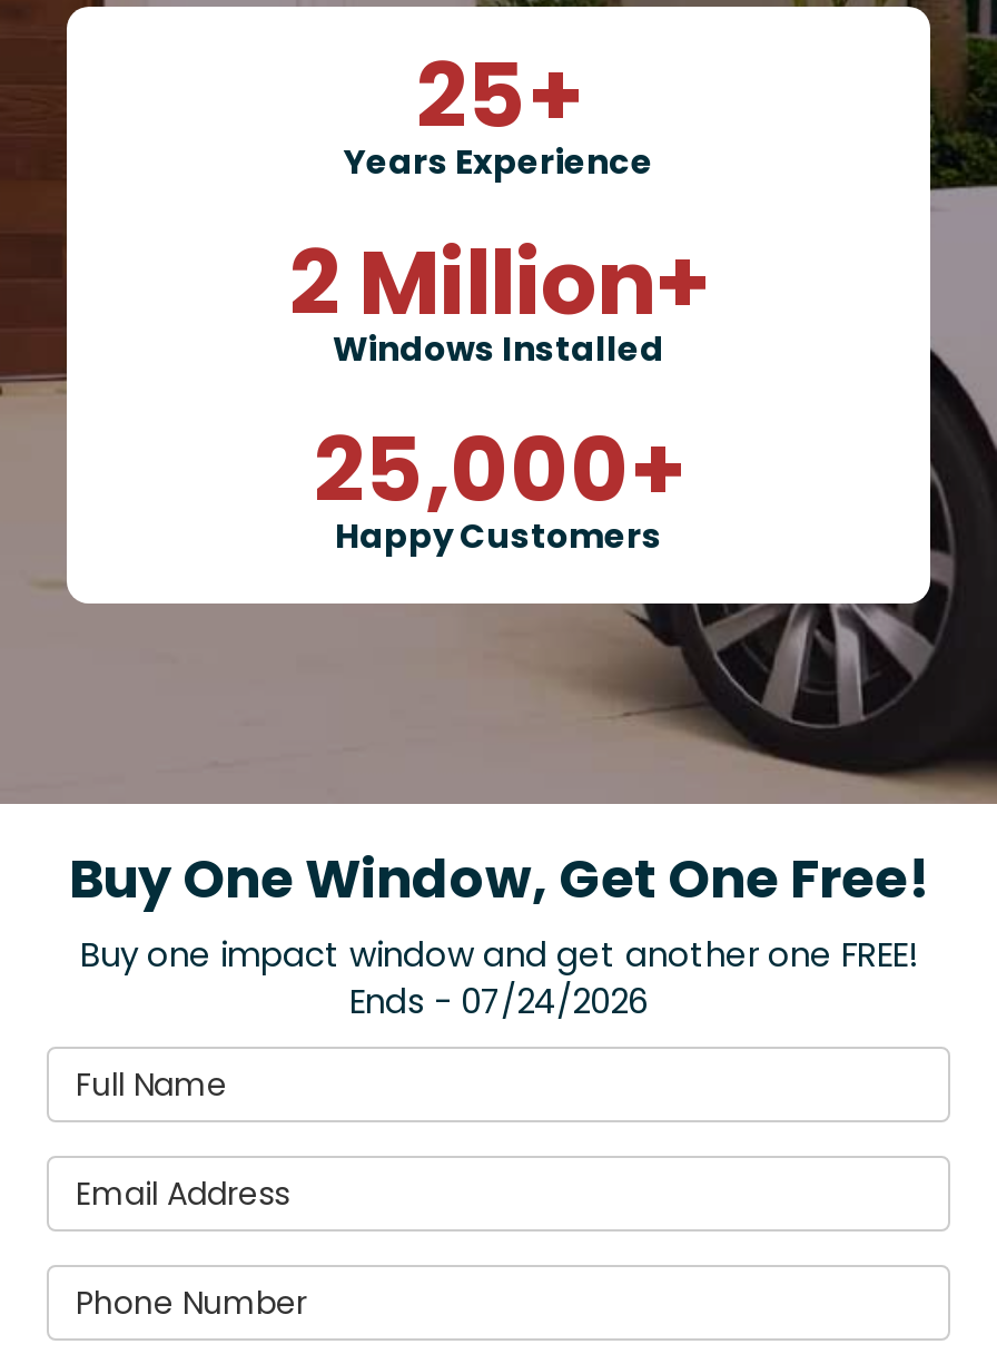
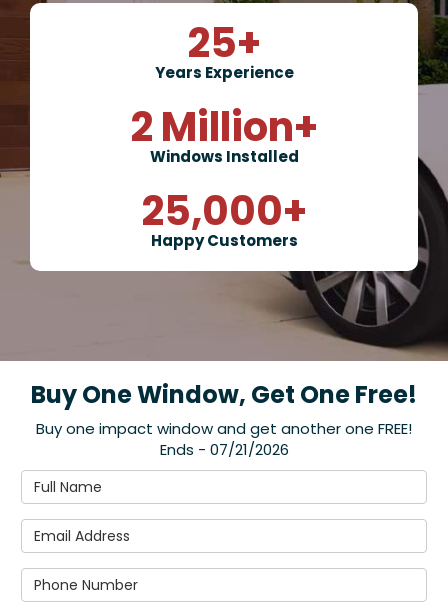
[349,978,648,1024] Ends - 07/24/2026 -> [159,439,288,460] Ends - 07/21/2026

